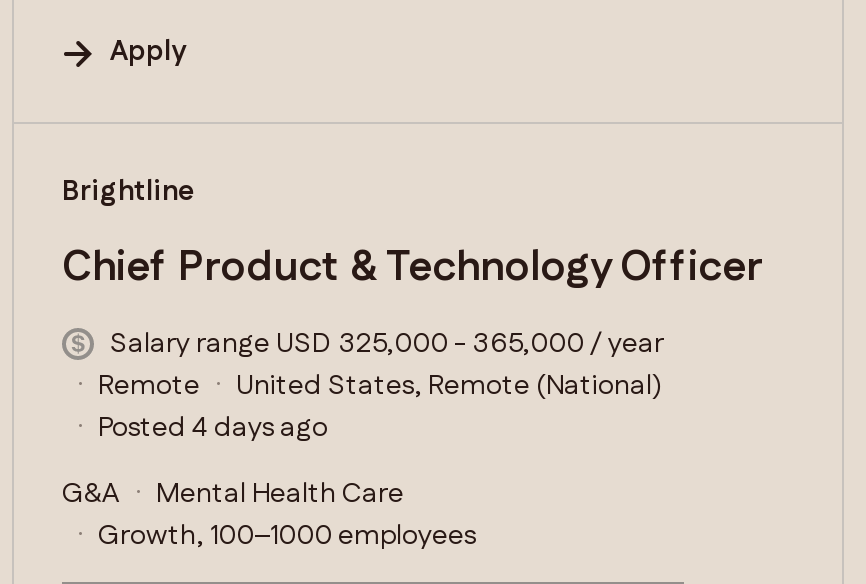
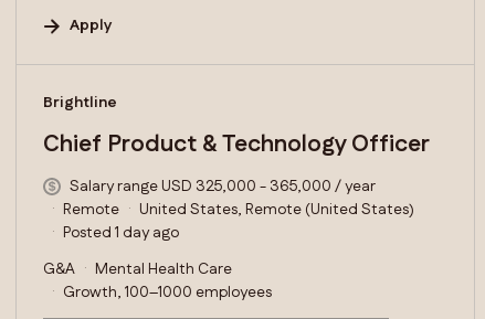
[98,366,662,448] United States, Remote (National) | Posted 4 days ago -> [63,199,414,244] United States, Remote (United States) | Posted 1 day ago

